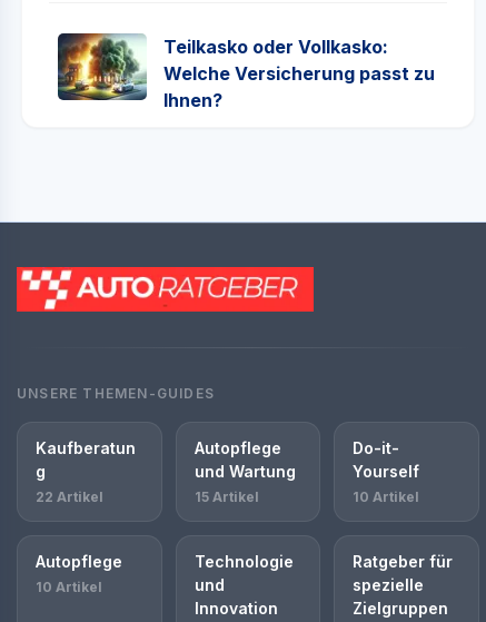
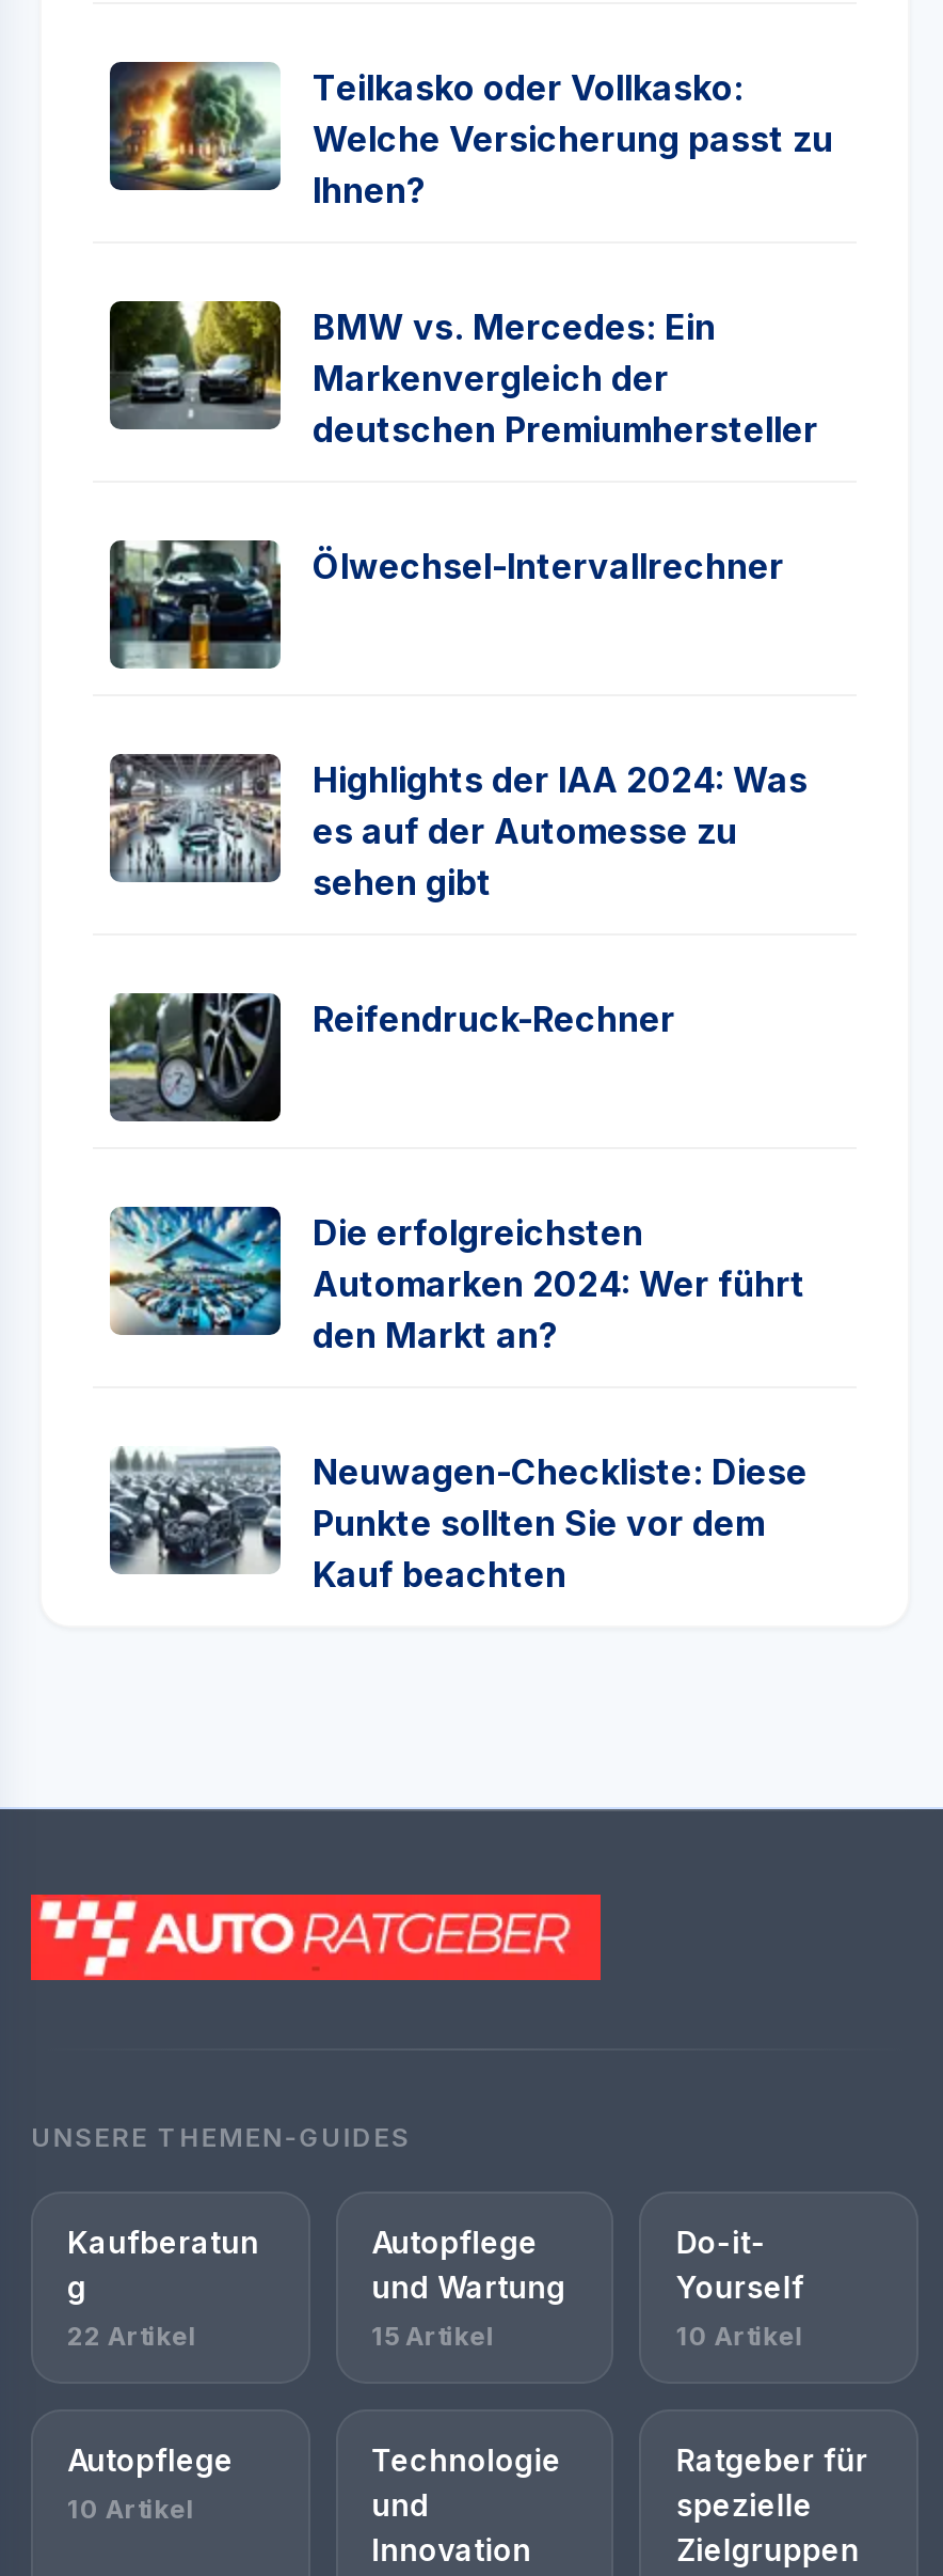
none -> [108,299,818,587] [image] | BMW vs. Mercedes: Ein | Markenvergleich der | deutschen Premiumhersteller | Ölwechsel-Intervallrechner
none -> [108,752,808,1040] [image] | Highlights der IAA 2024: Was | es auf der Automesse zu | sehen gibt | Reifendruck-Rechner
none -> [108,1205,808,1596] [image] | Die erfolgreichsten | Automarken 2024: Wer führt | den Markt an? | Neuwagen-Checkliste: Diese | Punkte sollten Sie vor dem | Kauf beachten
none -> [108,538,283,671] [image]
none -> [108,991,283,1124] [image]
none -> [110,1446,283,1574] [image]

